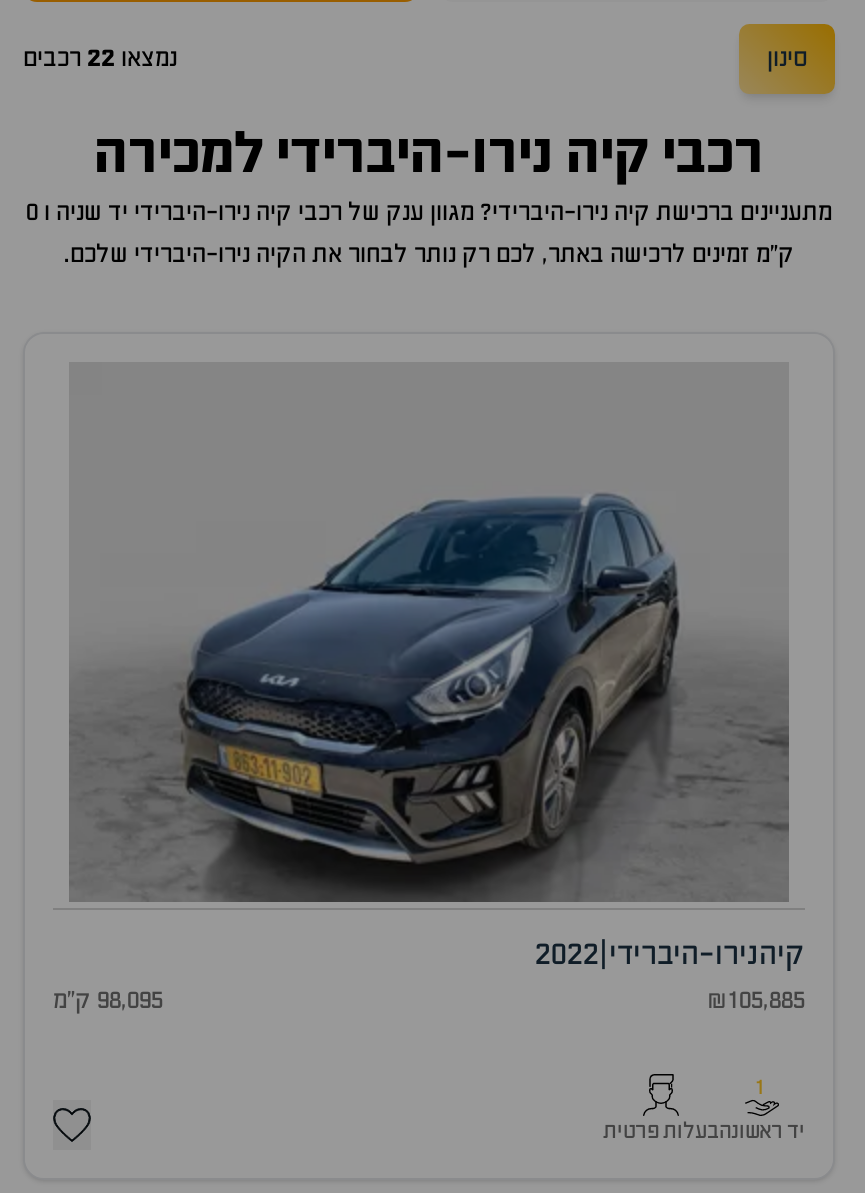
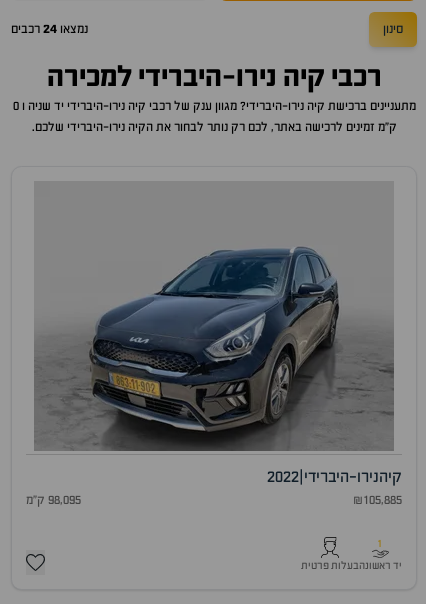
[23,45,177,71] נמצאו 22 רכבים -> [11,22,88,35] נמצאו 24 רכבים

